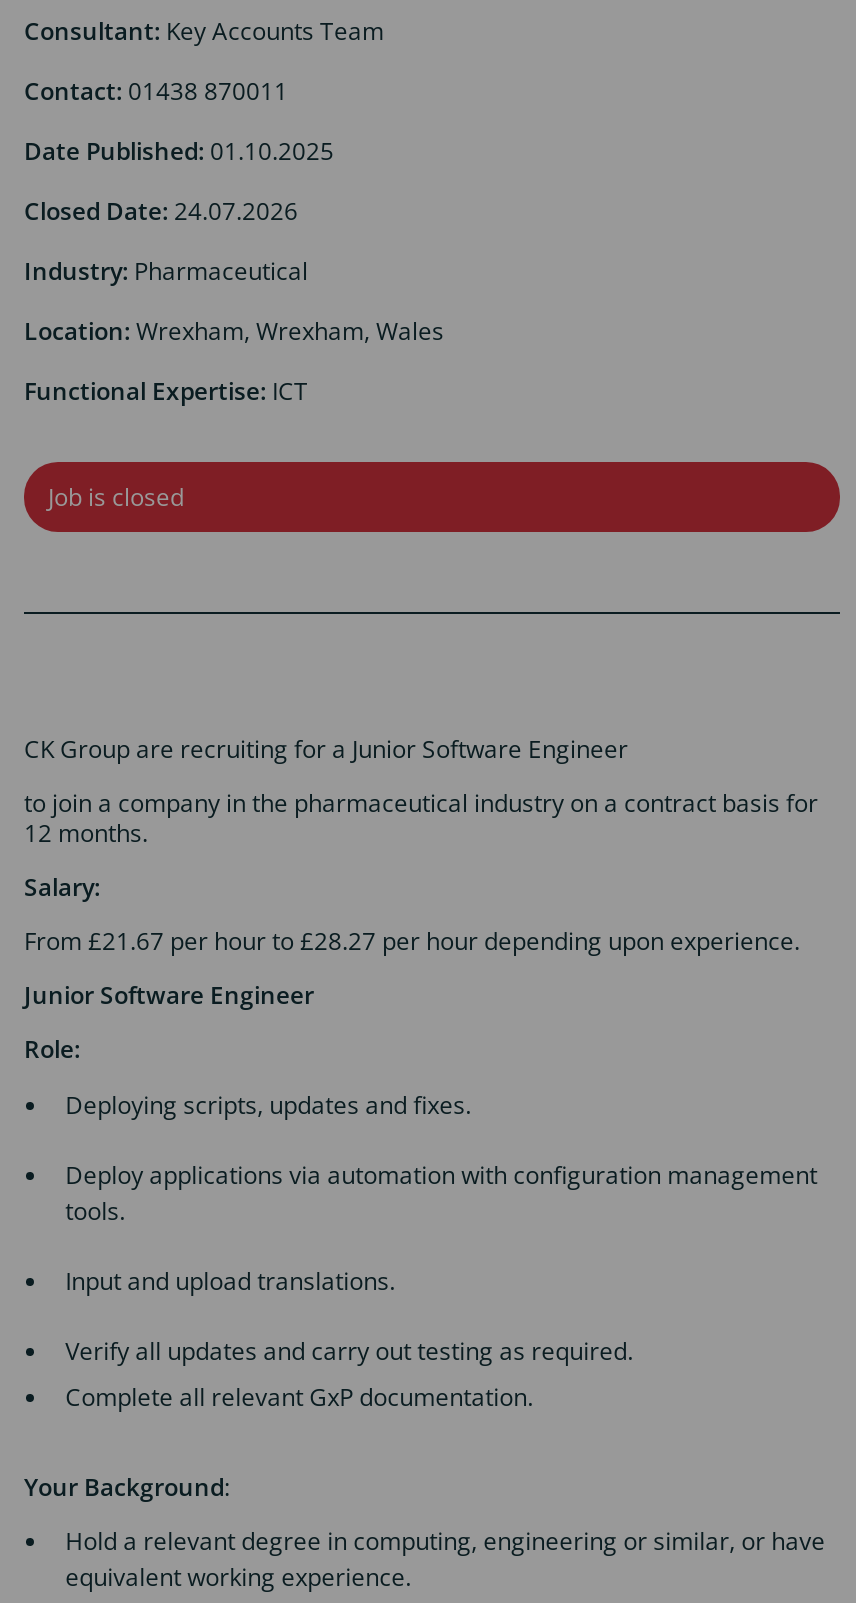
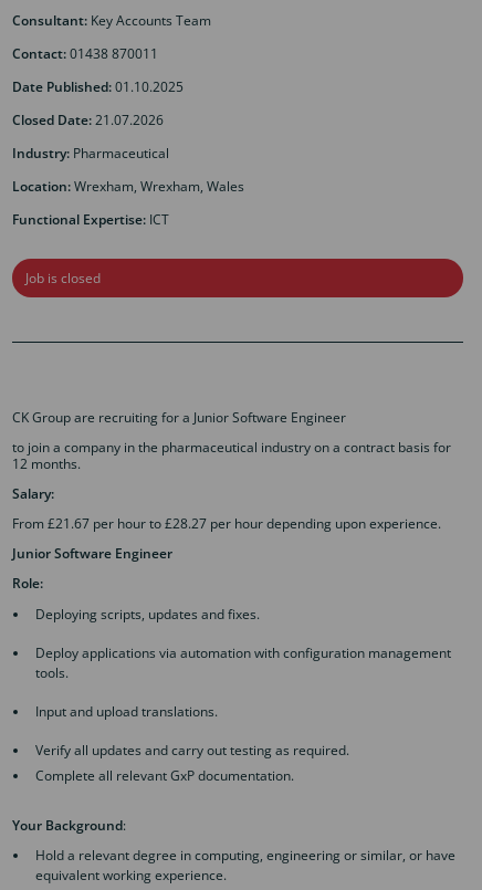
[24,193,298,227] Closed Date: 24.07.2026 -> [12,110,164,129] Closed Date: 21.07.2026

